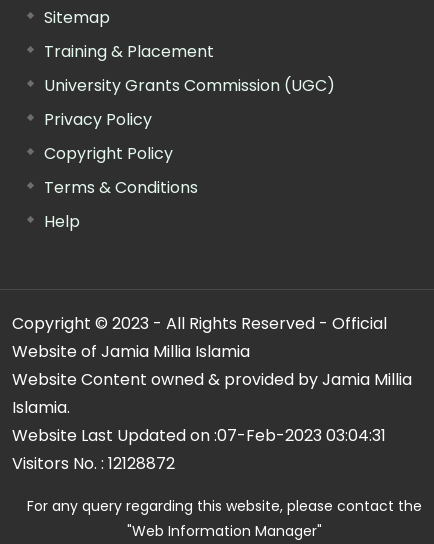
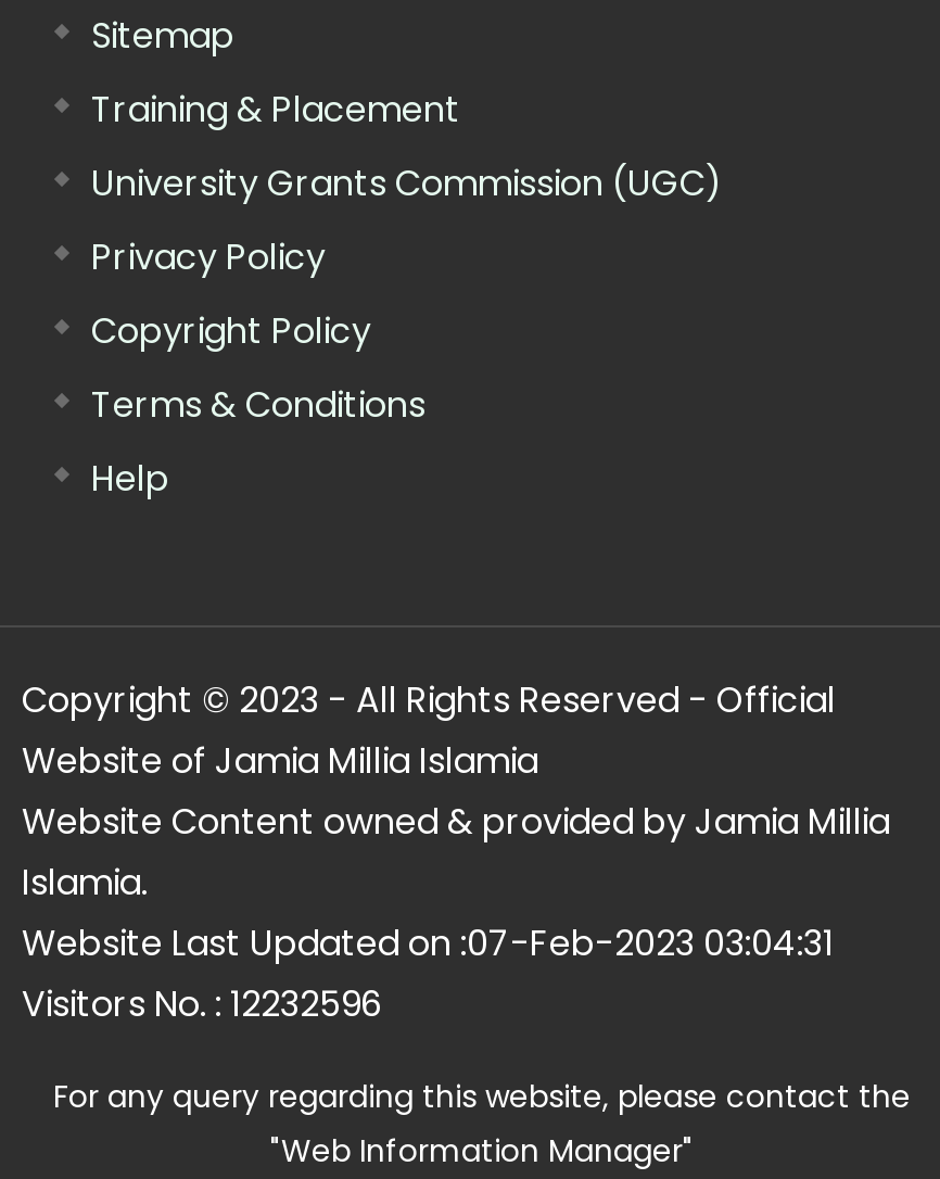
[12,452,175,475] Visitors No. : 12128872 -> [22,979,382,1029] Visitors No. : 12232596

